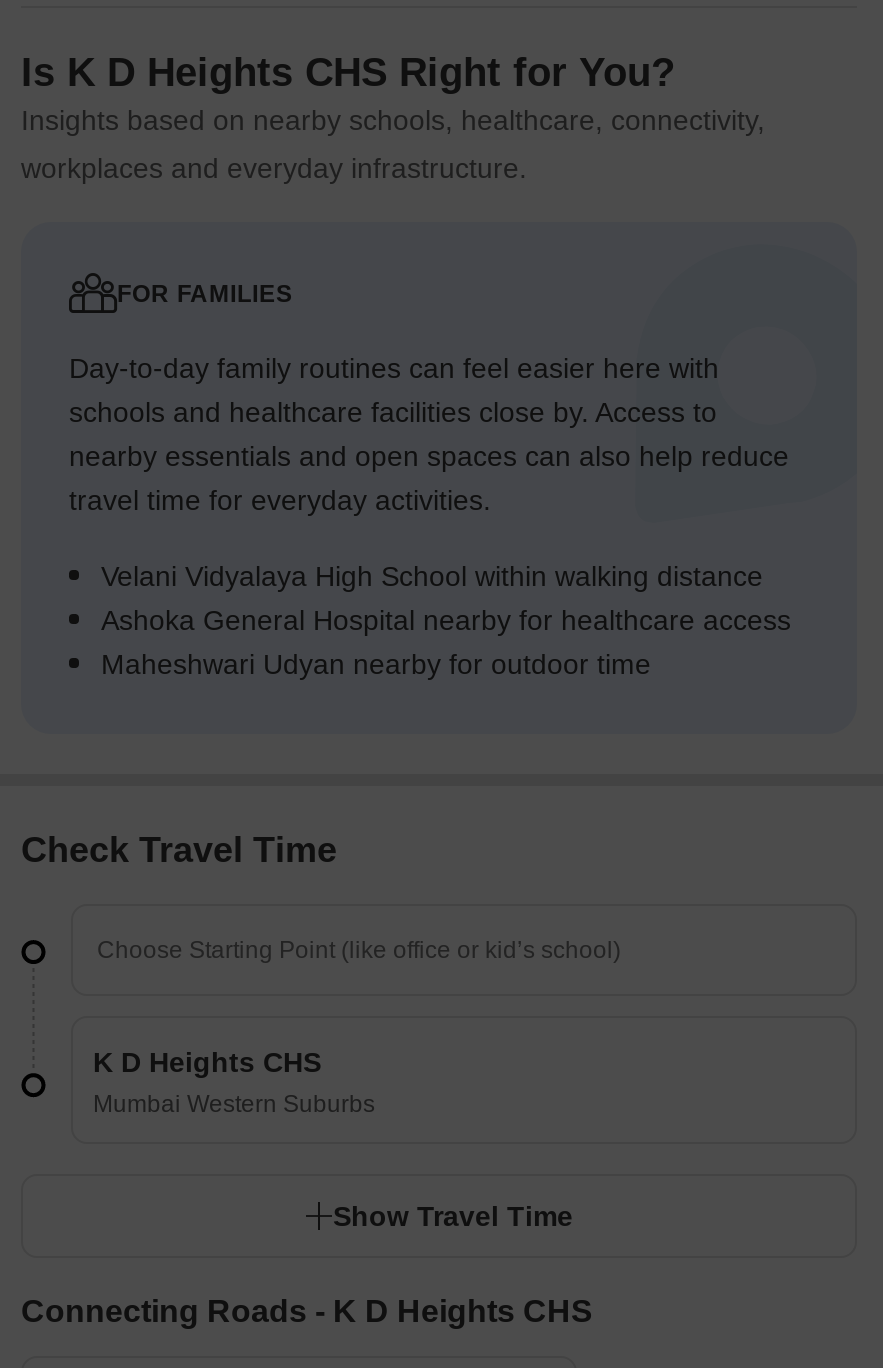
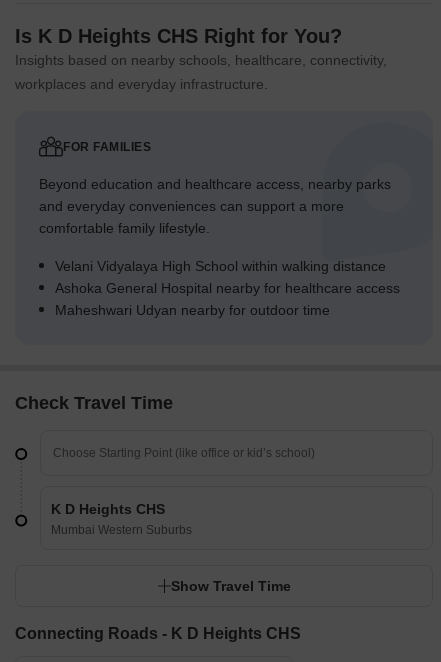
[69,353,789,517] Day-to-day family routines can feel easier here with | schools and healthcare facilities close by. Access to | nearby essentials and open spaces can also help reduce | travel time for everyday activities. -> [39,176,391,236] Beyond education and healthcare access, nearby parks | and everyday conveniences can support a more | comfortable family lifestyle.

